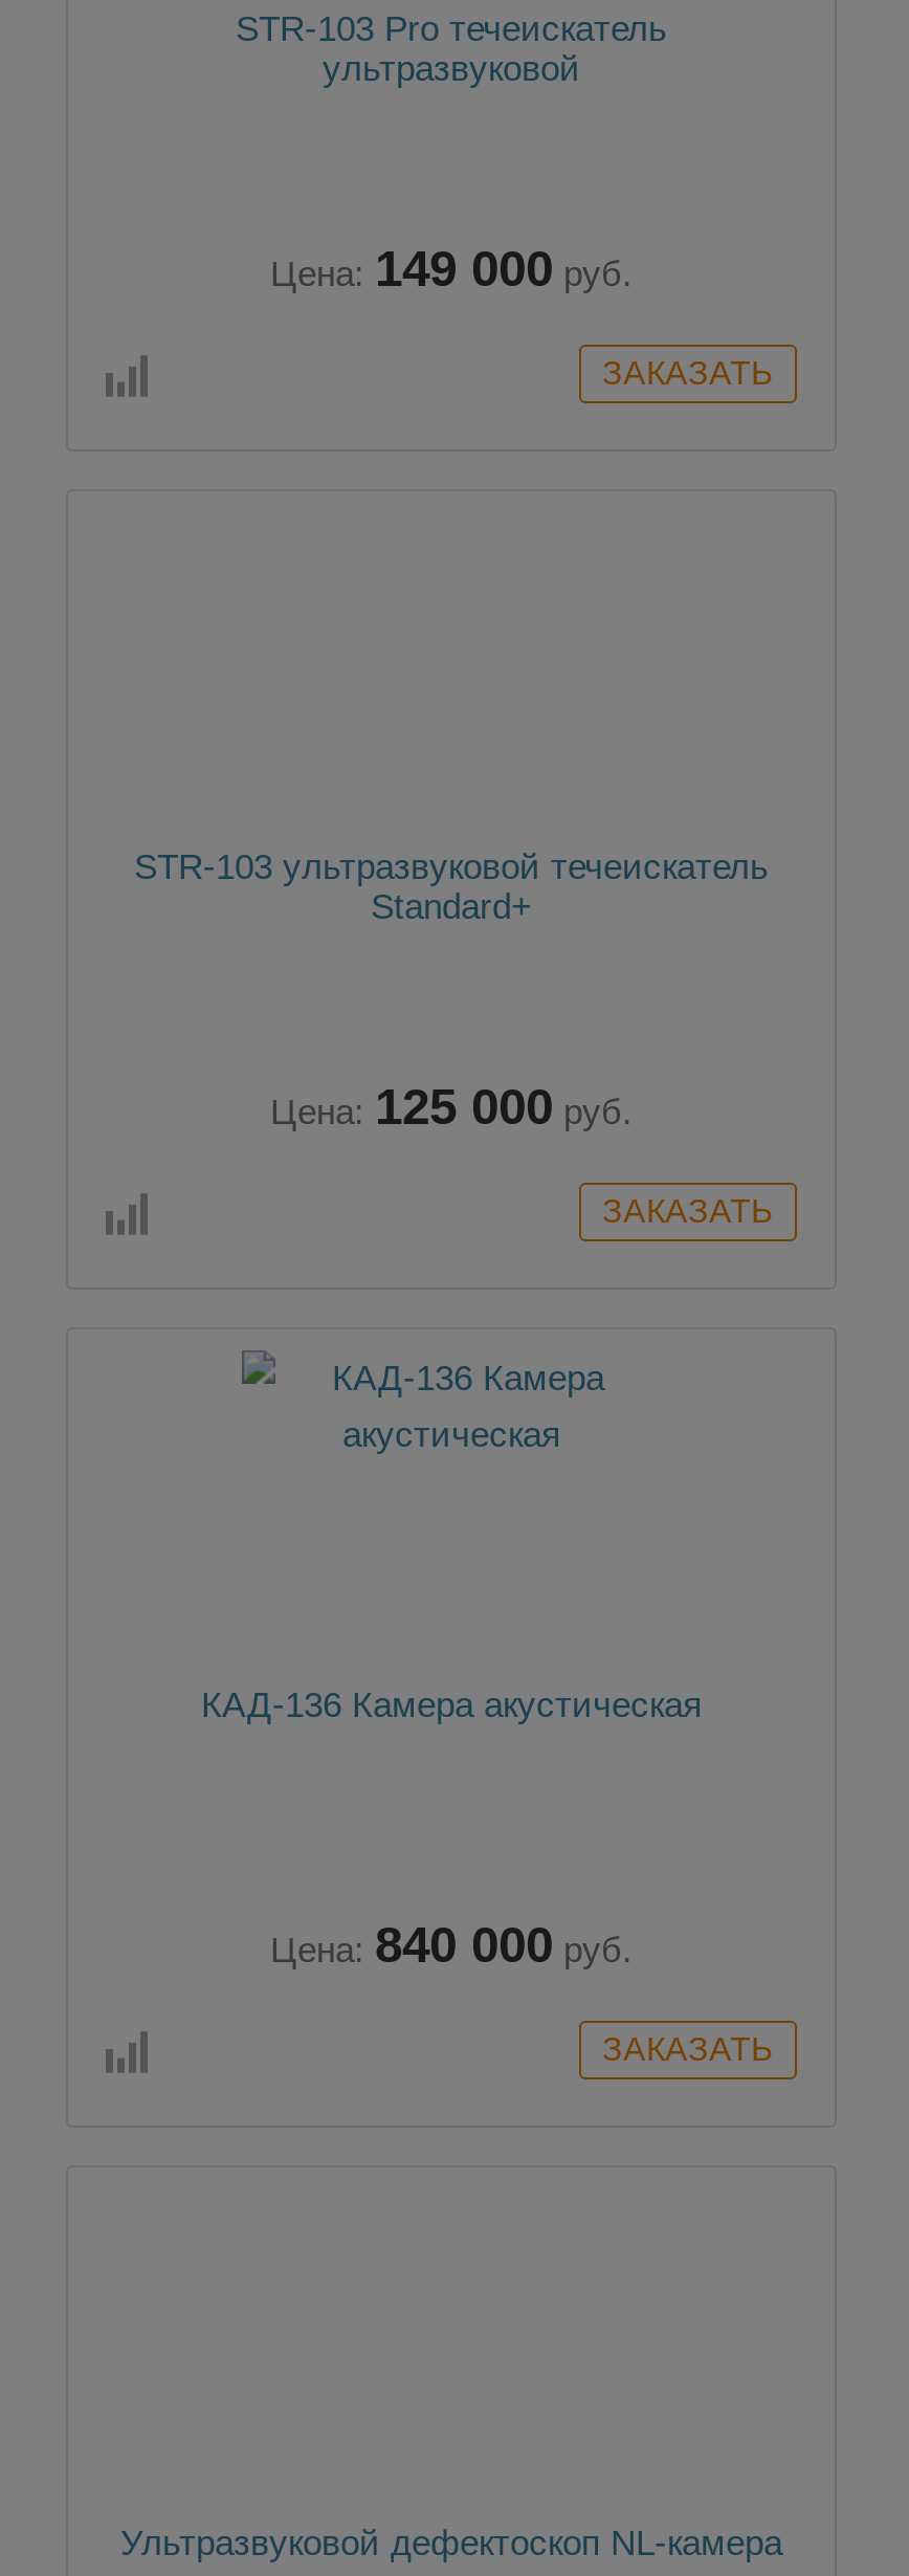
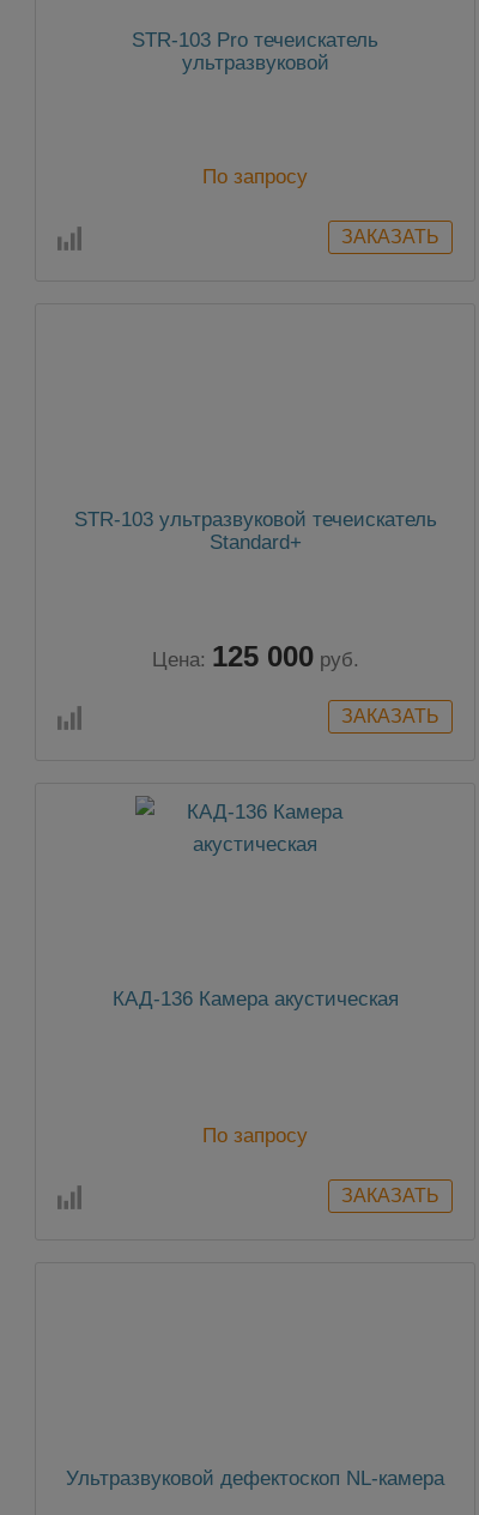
[270,241,633,297] Цена: 149 000 руб. -> [202,166,308,189] По запросу
[270,1917,633,1973] Цена: 840 000 руб. -> [202,1125,308,1148] По запросу

